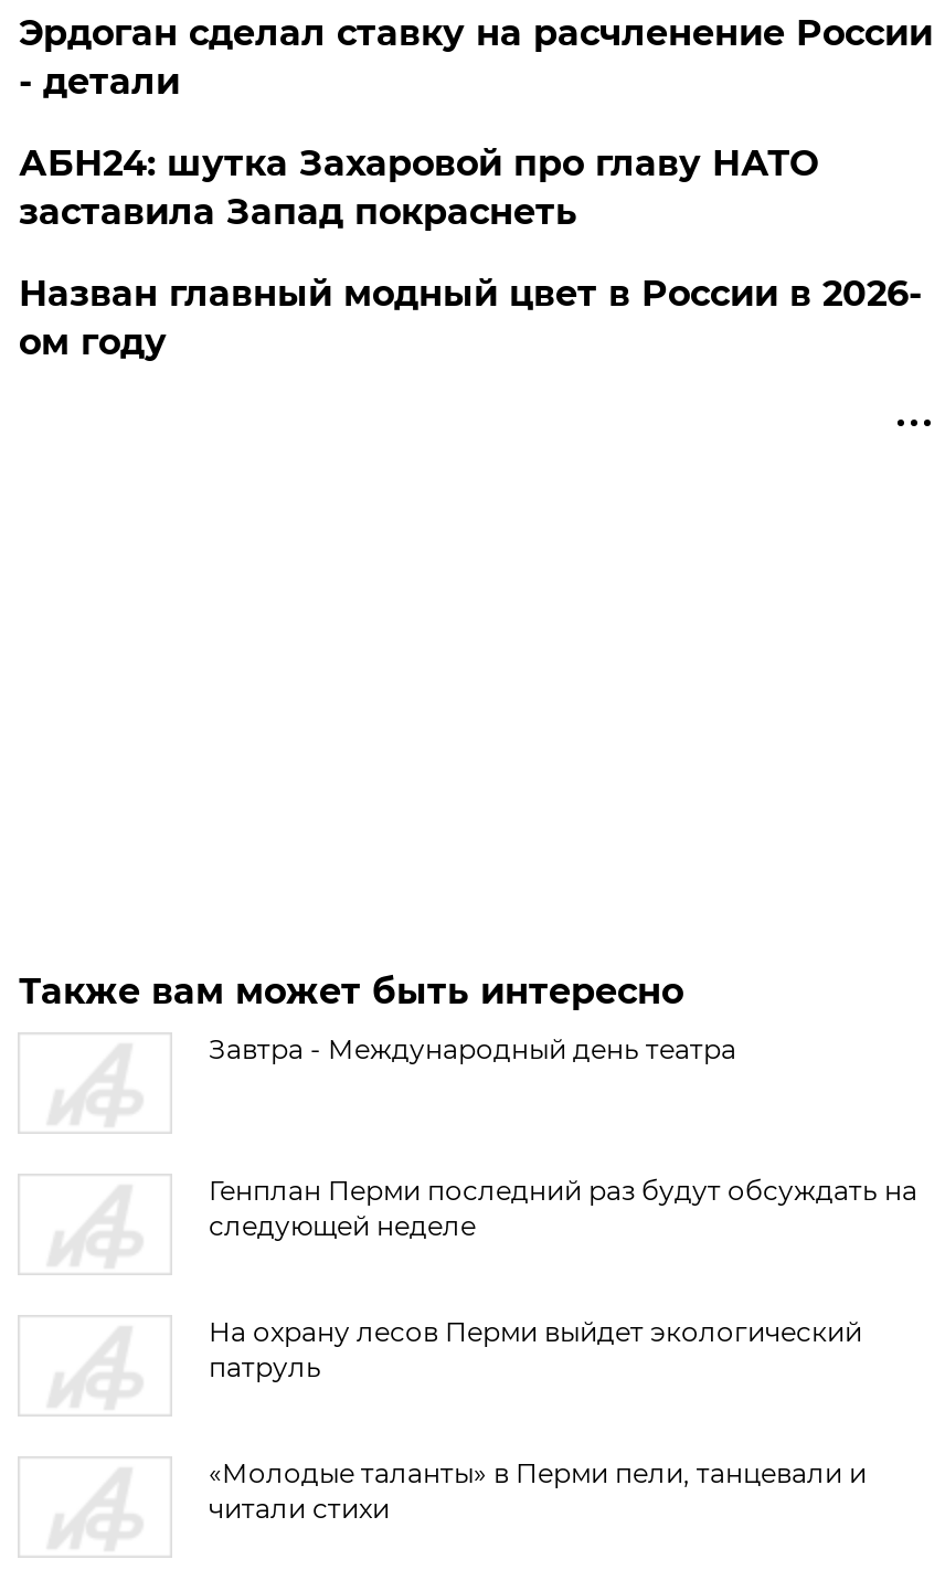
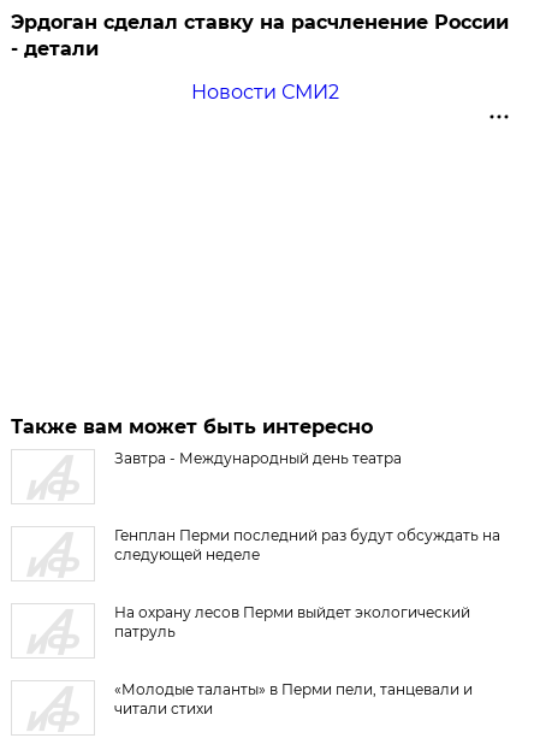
[19,142,922,363] АБН24: шутка Захаровой про главу НАТО | заставила Запад покраснеть | Назван главный модный цвет в России в 2026- | ом году -> [191,81,339,104] Новости СМИ2

